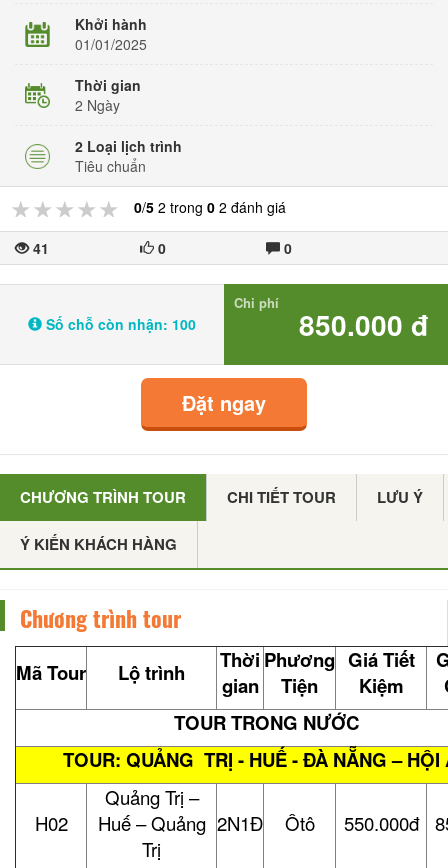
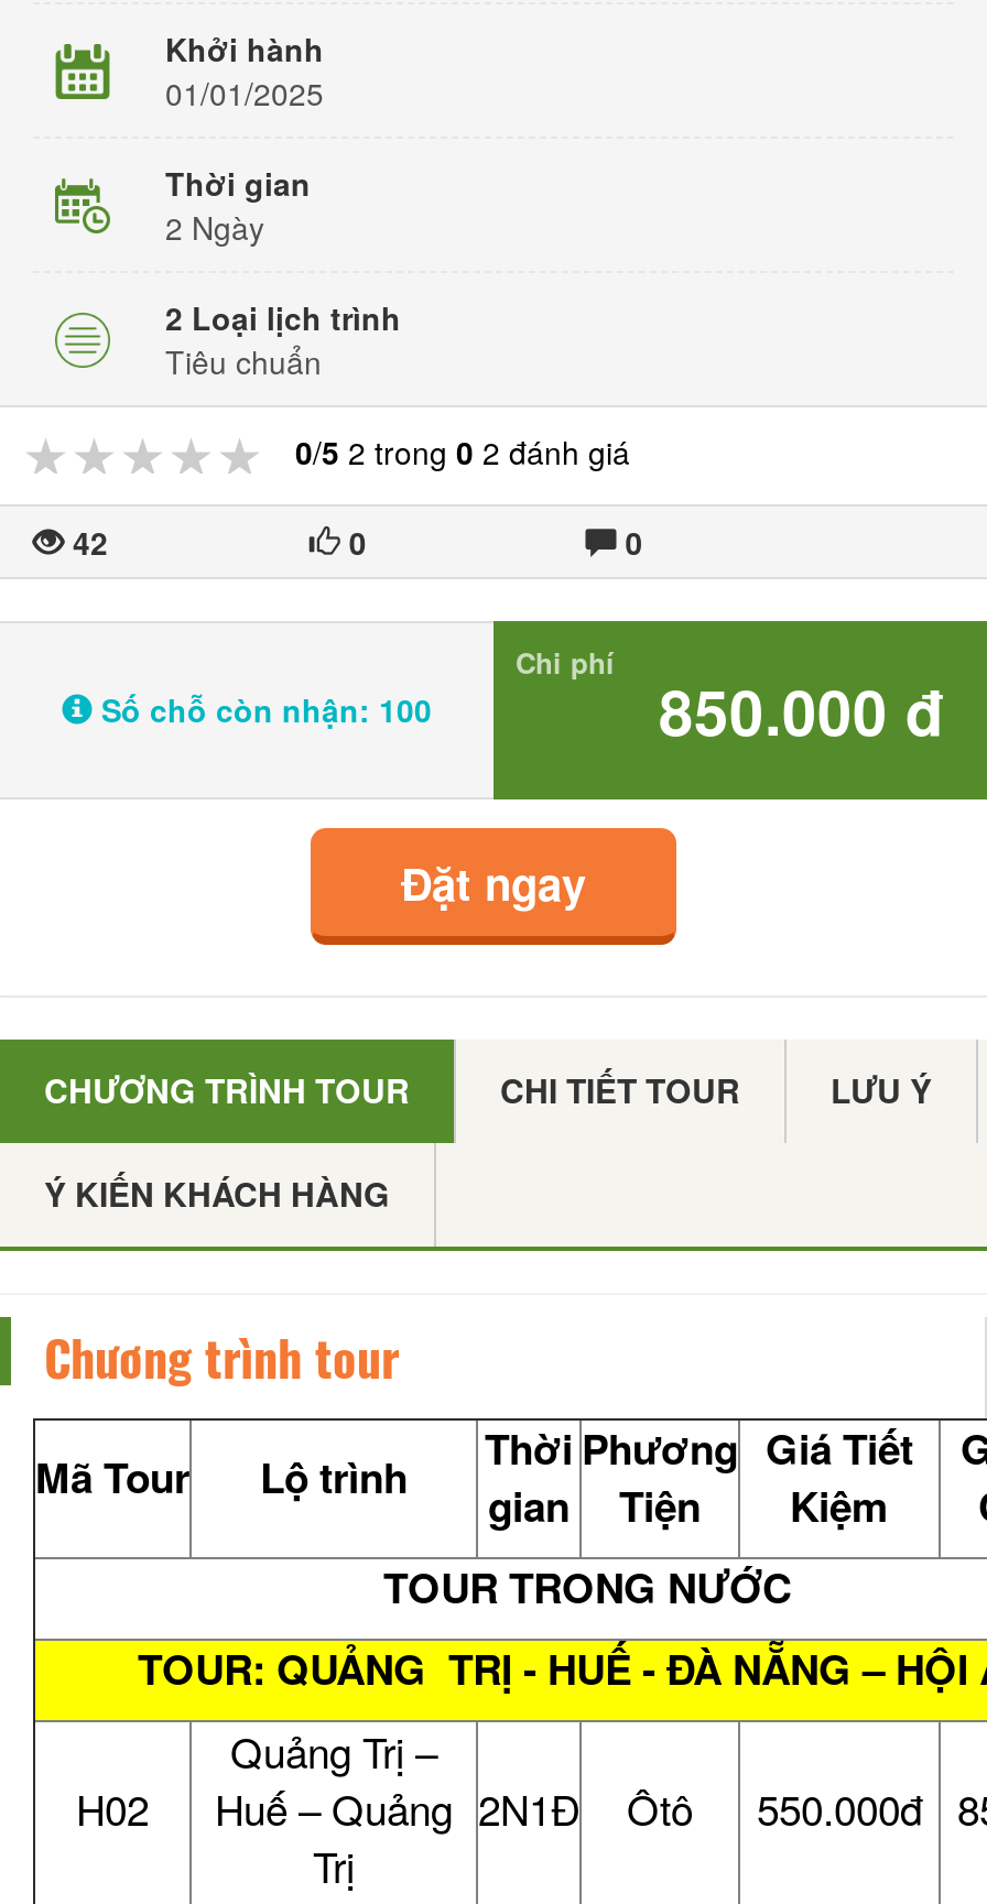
[33,238,49,258] 41 -> [73,520,108,564] 42

